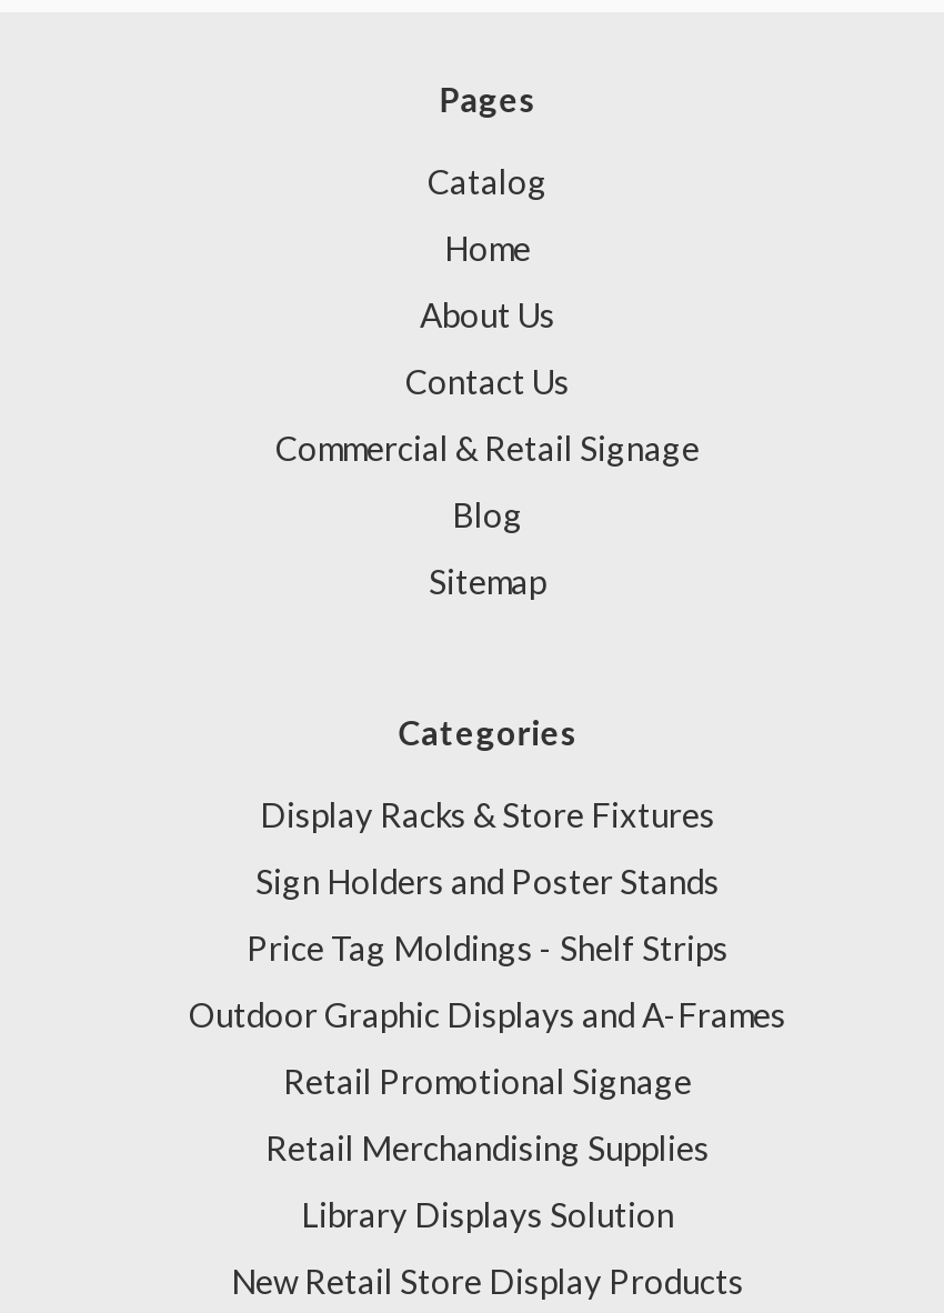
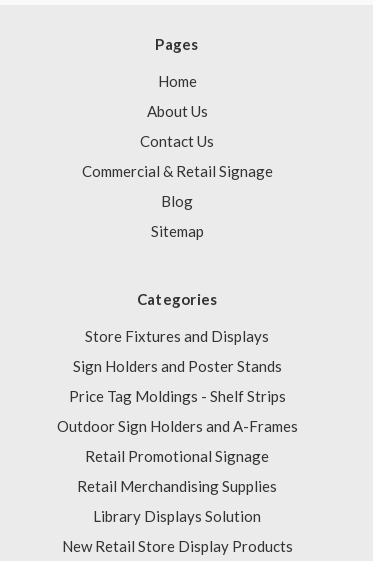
[428,161,548,201] Catalog -> none
[260,794,715,834] Display Racks & Store Fixtures -> [85,327,269,345] Store Fixtures and Displays
[189,994,786,1034] Outdoor Graphic Displays and A-Frames -> [56,417,297,435] Outdoor Sign Holders and A-Frames

